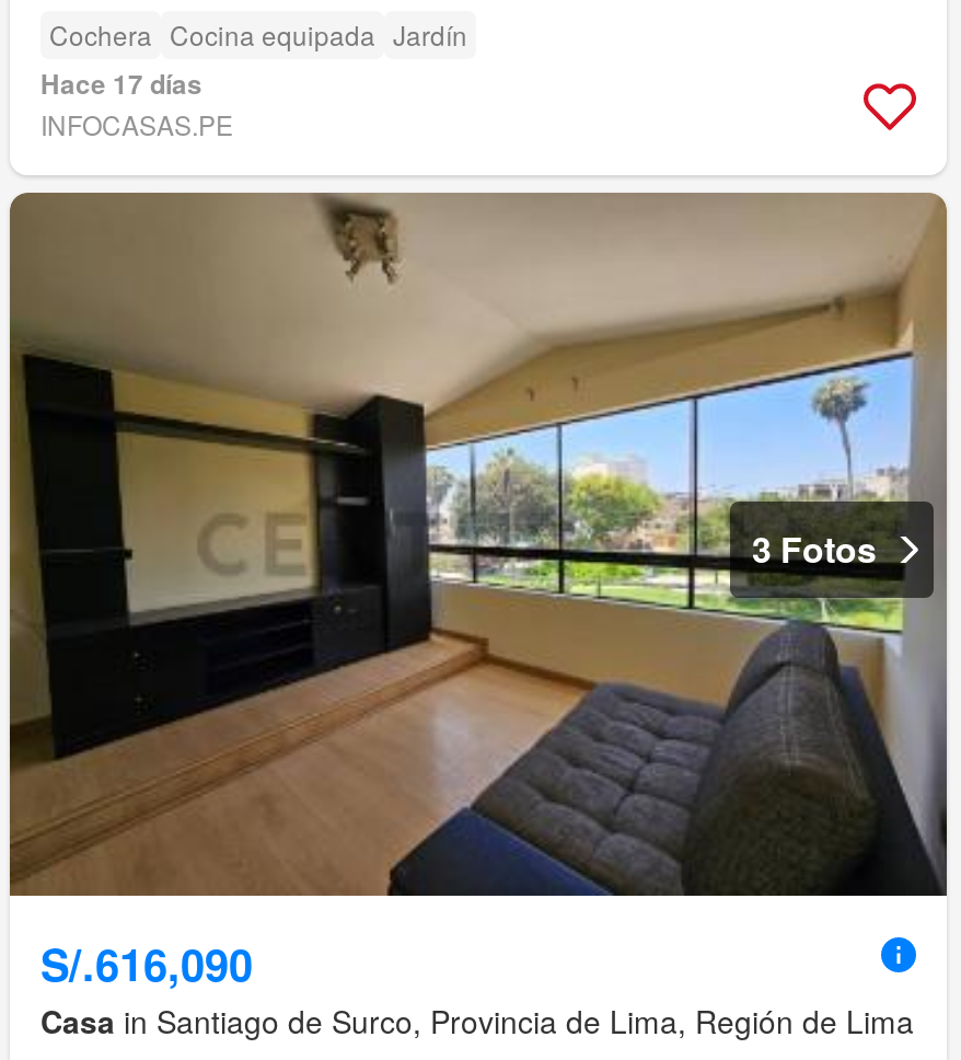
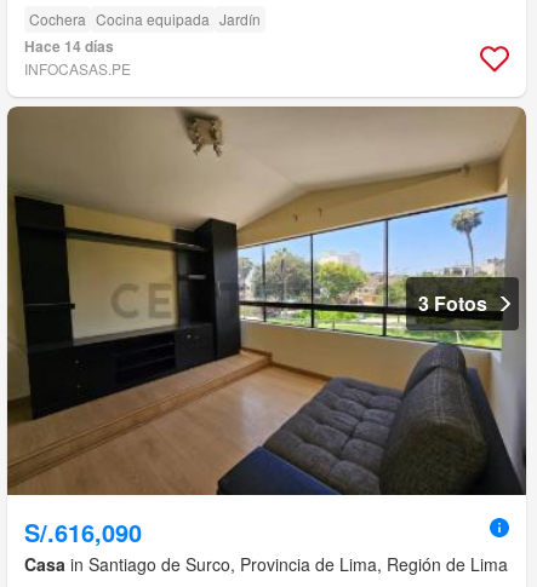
[40,64,202,104] Hace 17 días -> [24,36,114,57] Hace 14 días

